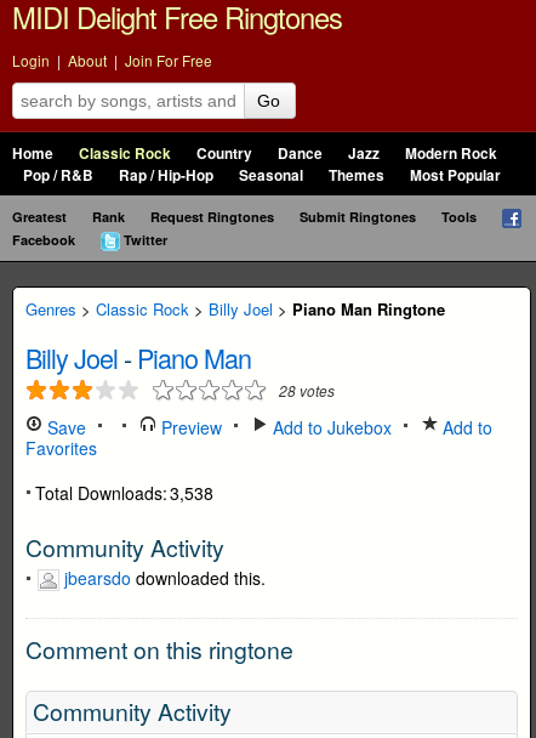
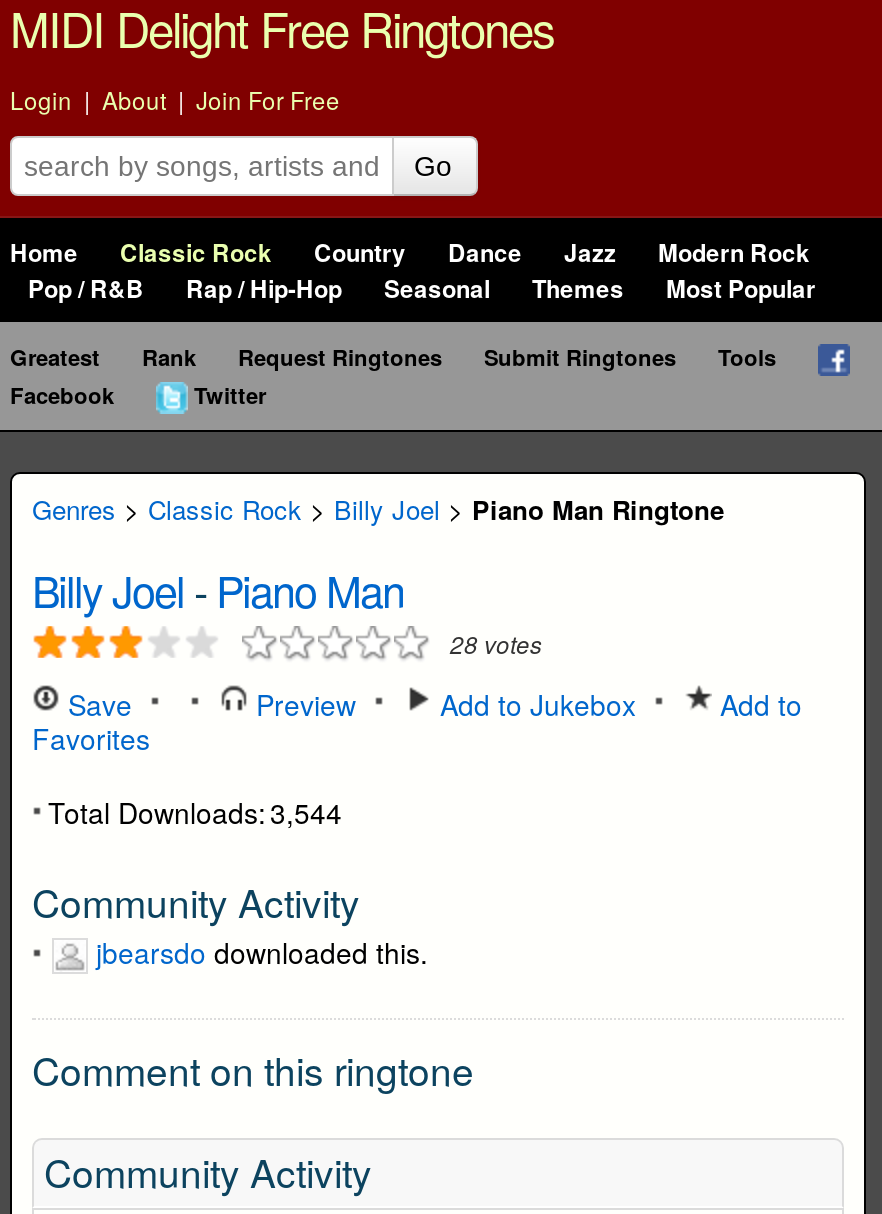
[35,481,213,505] Total Downloads: 3,538 -> [48,792,342,832] Total Downloads: 3,544

